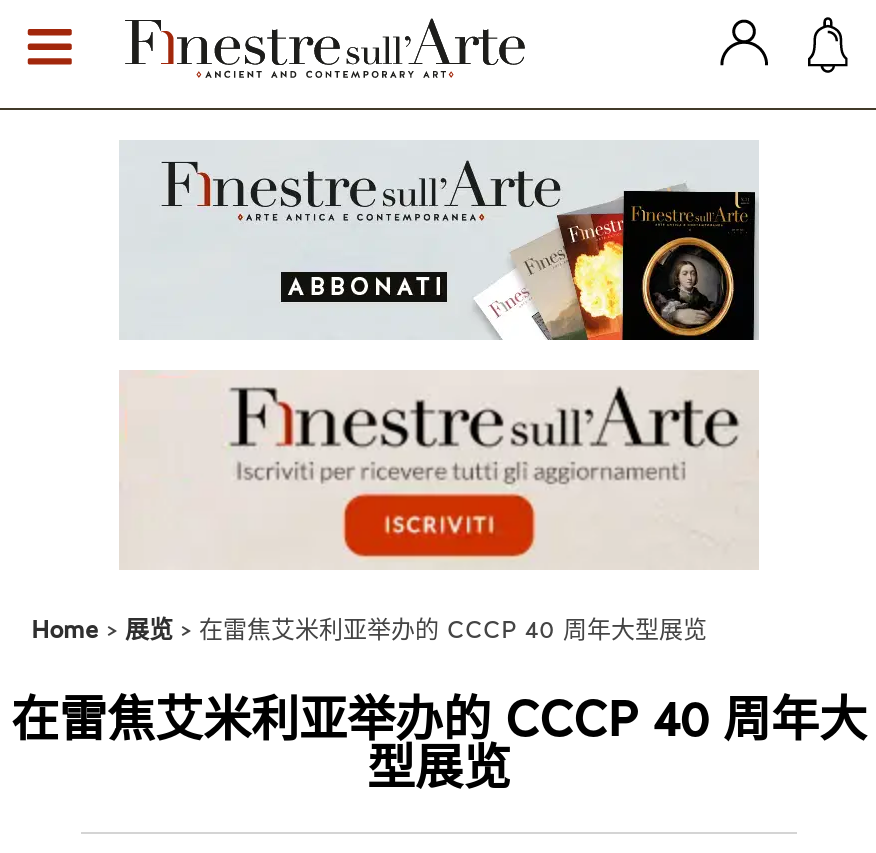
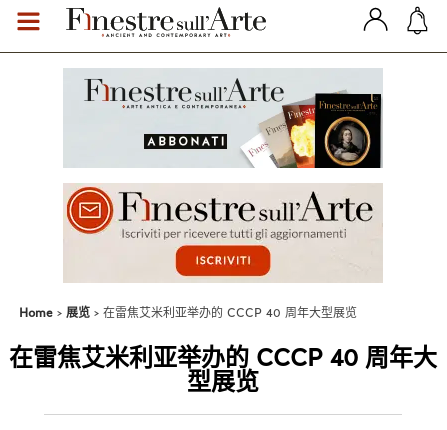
none -> [66,186,114,235] [image]

